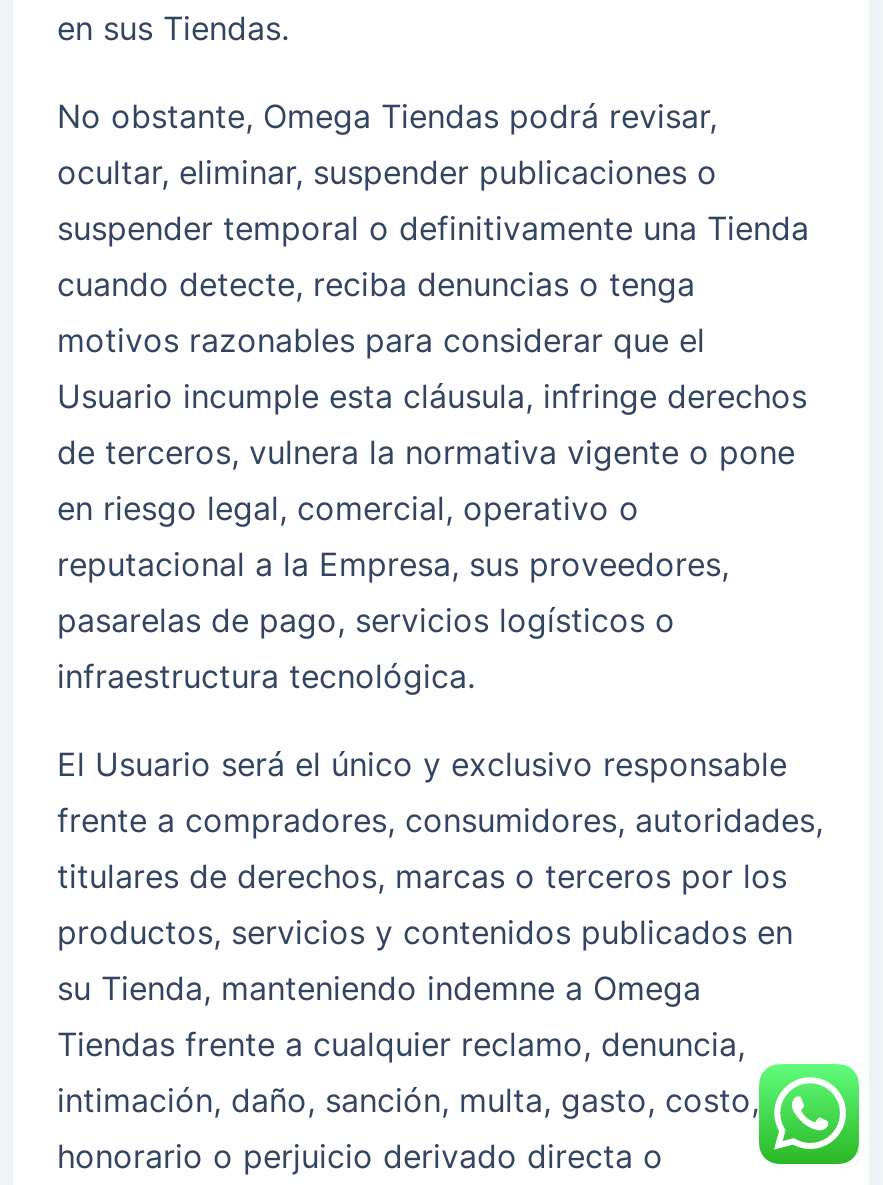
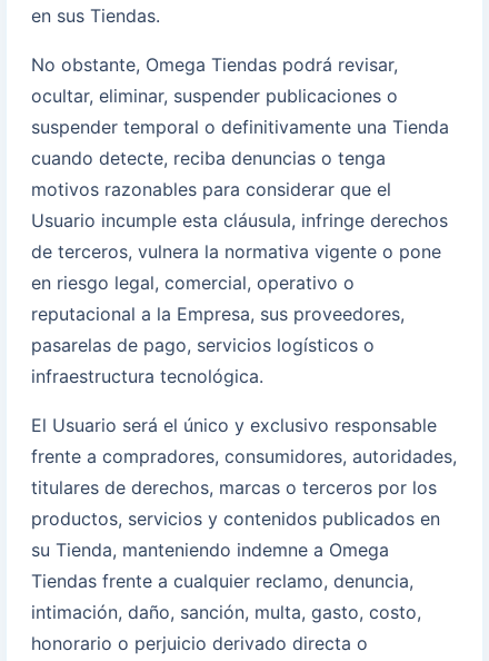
[757,1062,861,1166] [image] -> none

